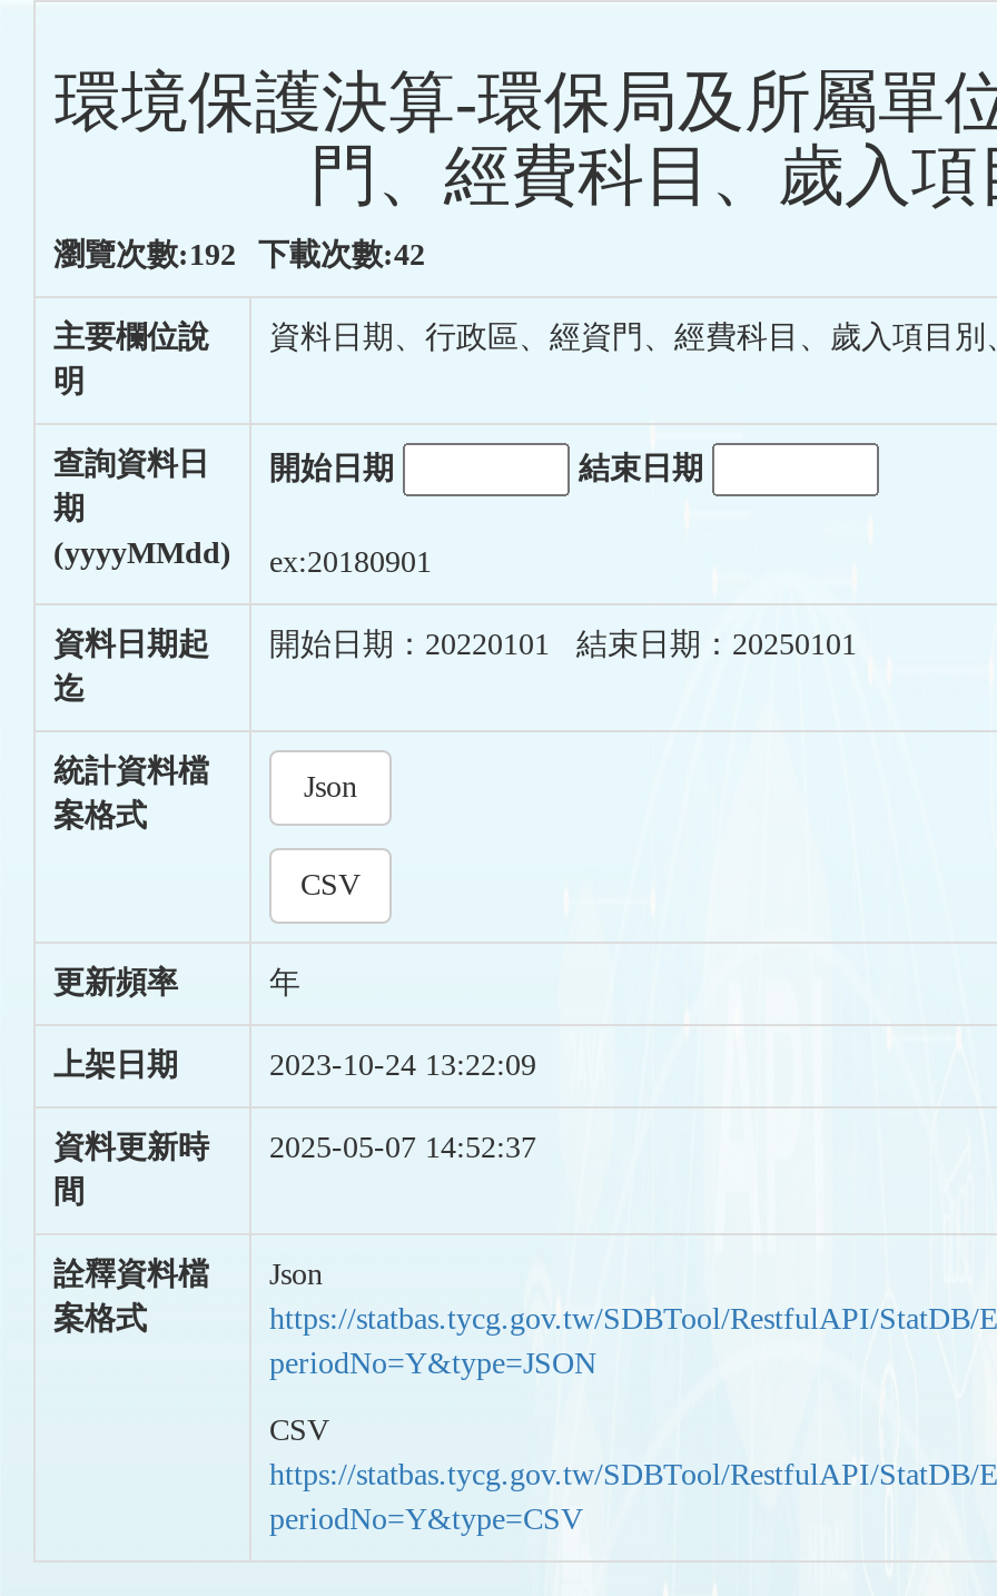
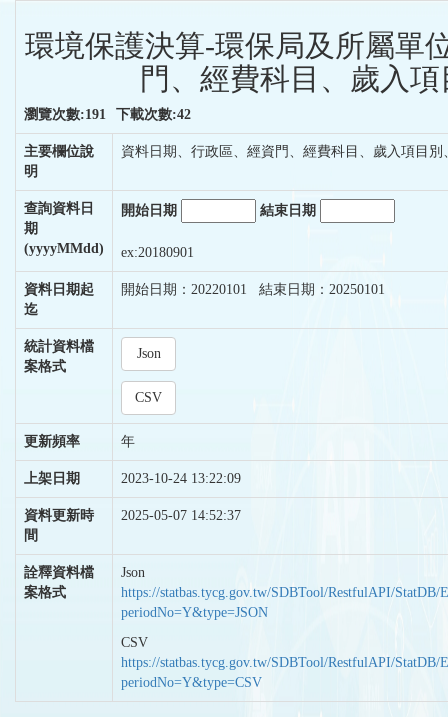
[53,238,425,272] 瀏覽次數:192 下載次數:42 -> [24,107,191,122] 瀏覽次數:191 下載次數:42

